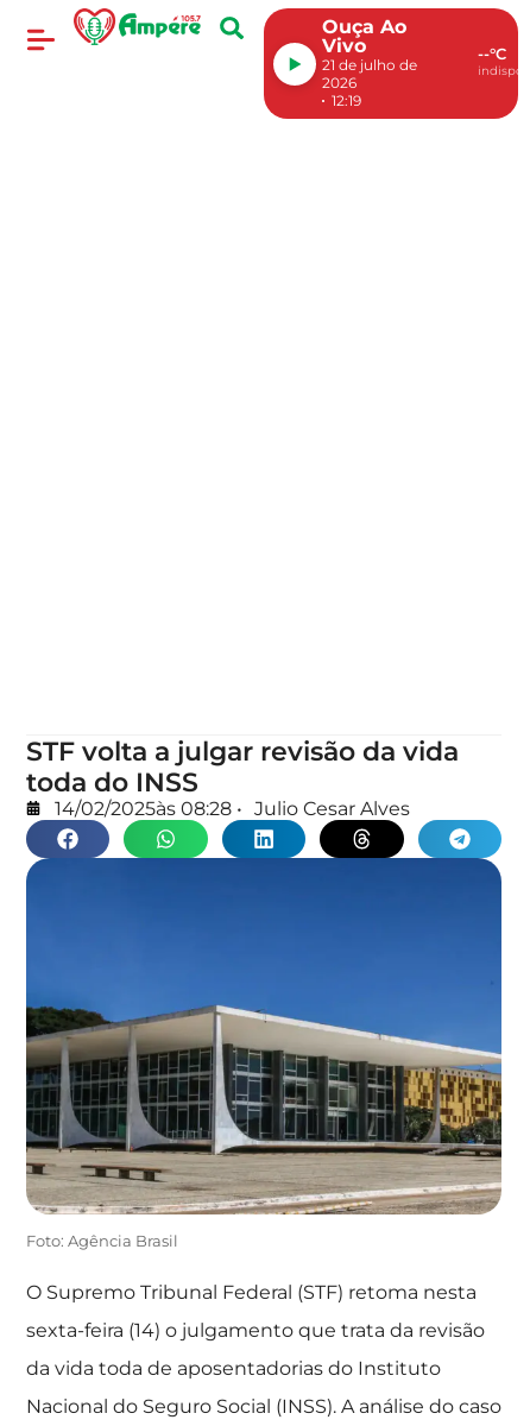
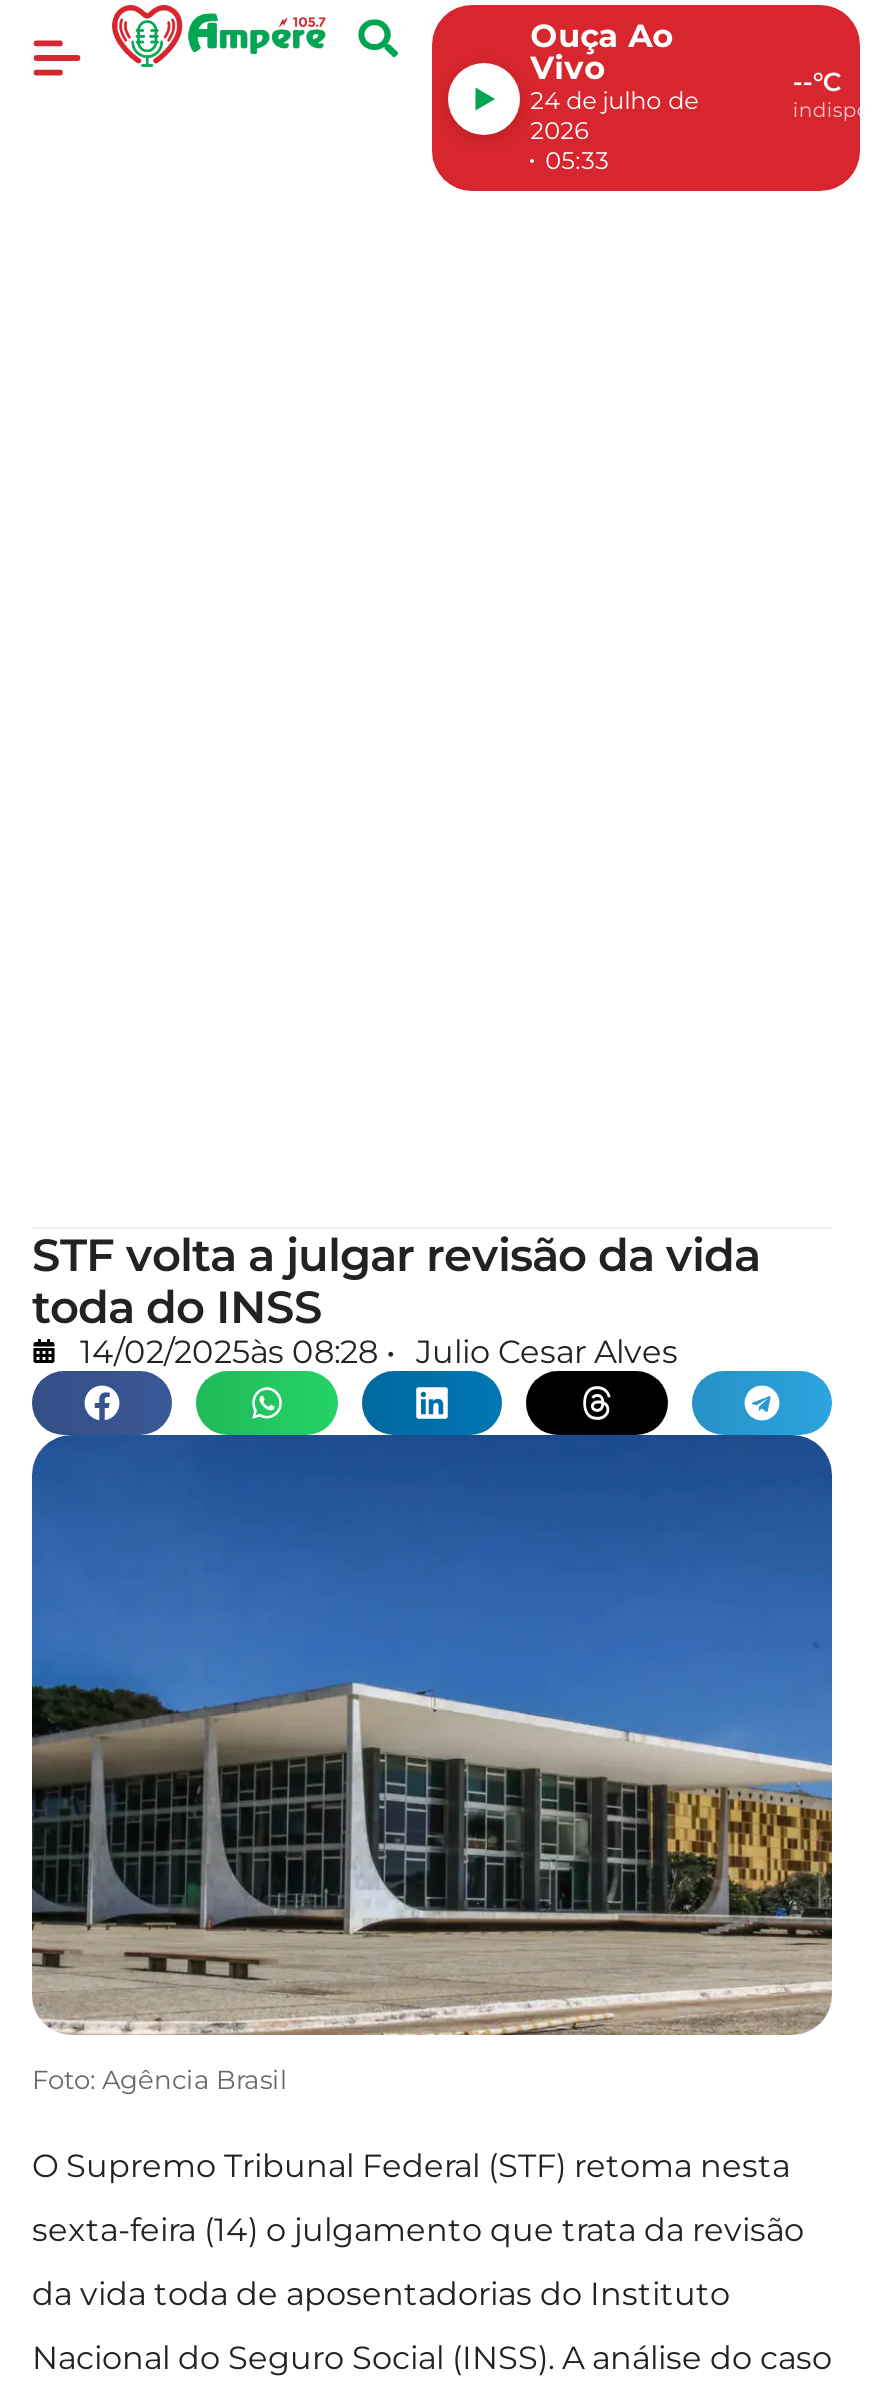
[322,56,417,74] 21 de julho de -> [530,85,698,115] 24 de julho de
[331,92,361,109] 12:19 -> [545,145,609,175] 05:33

